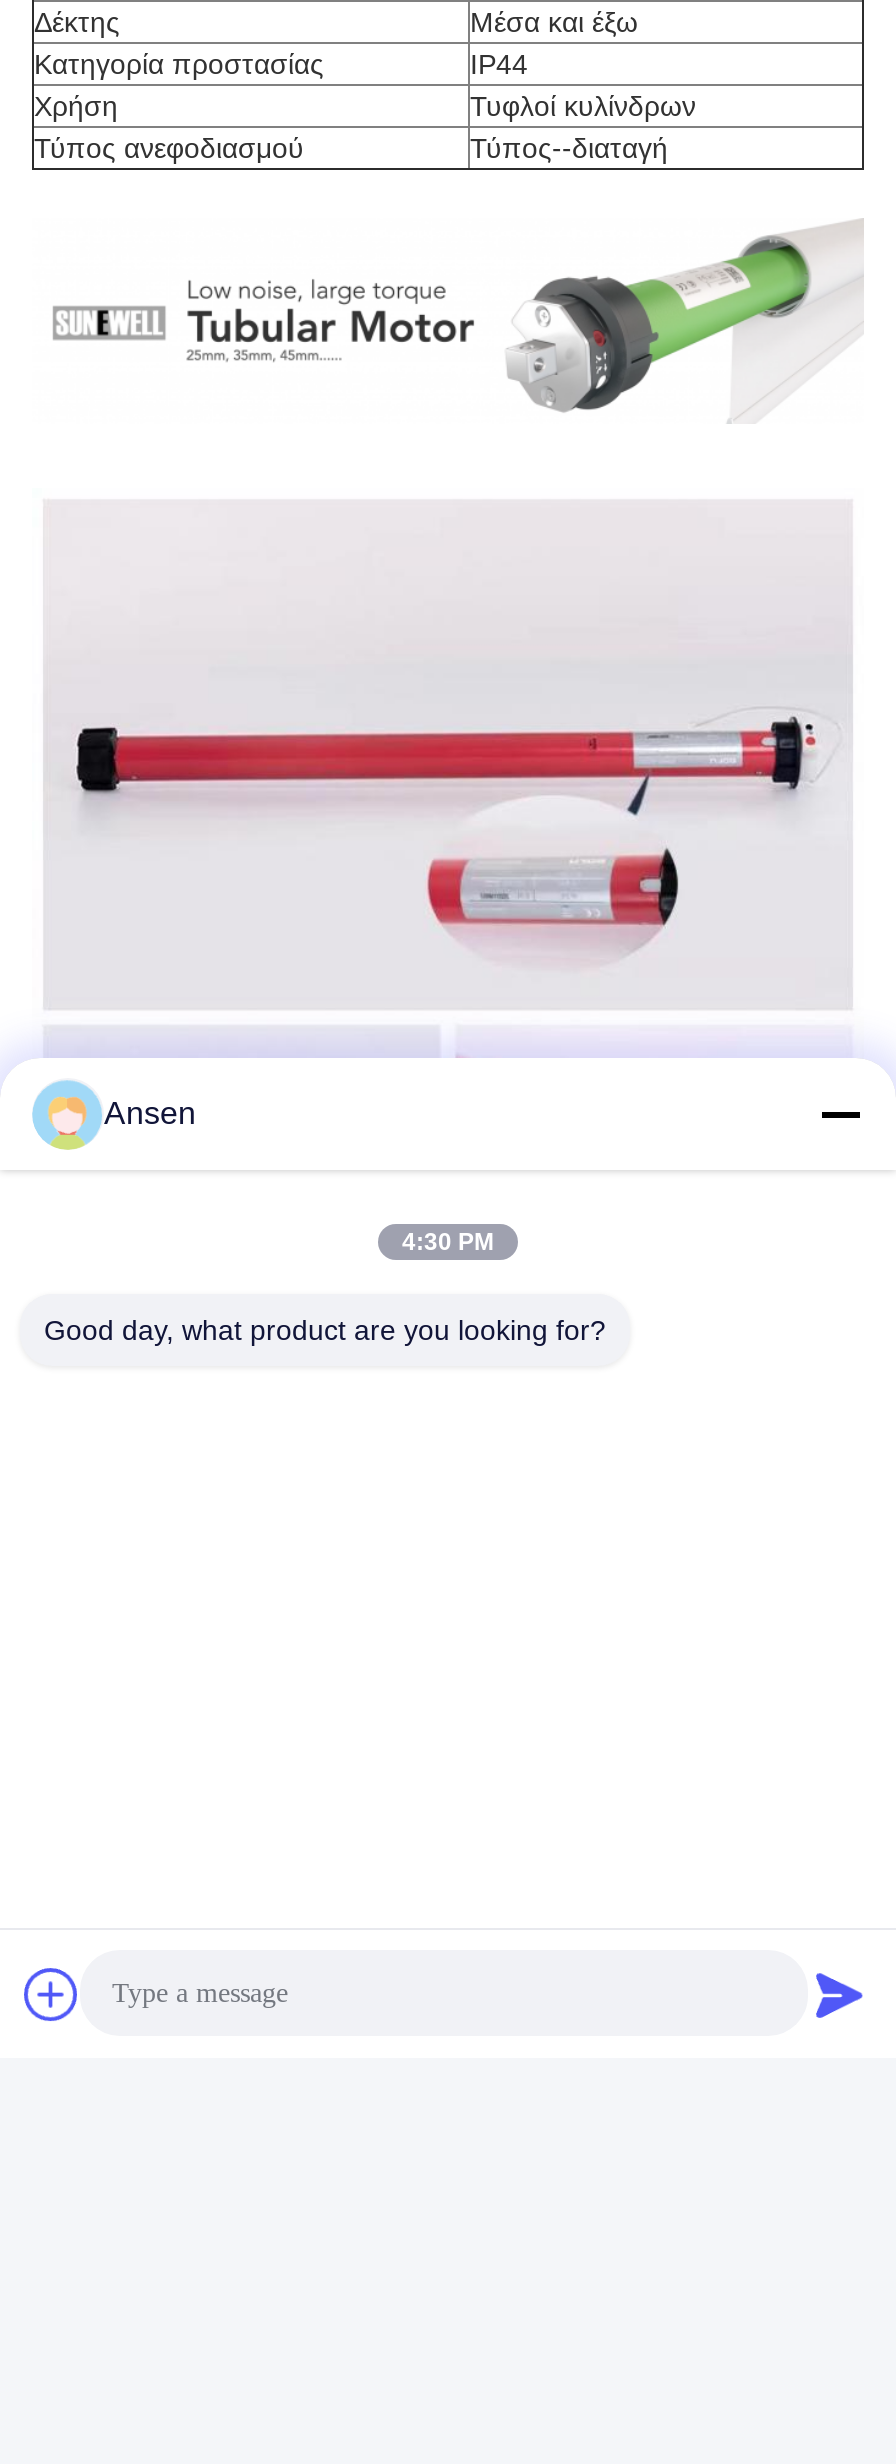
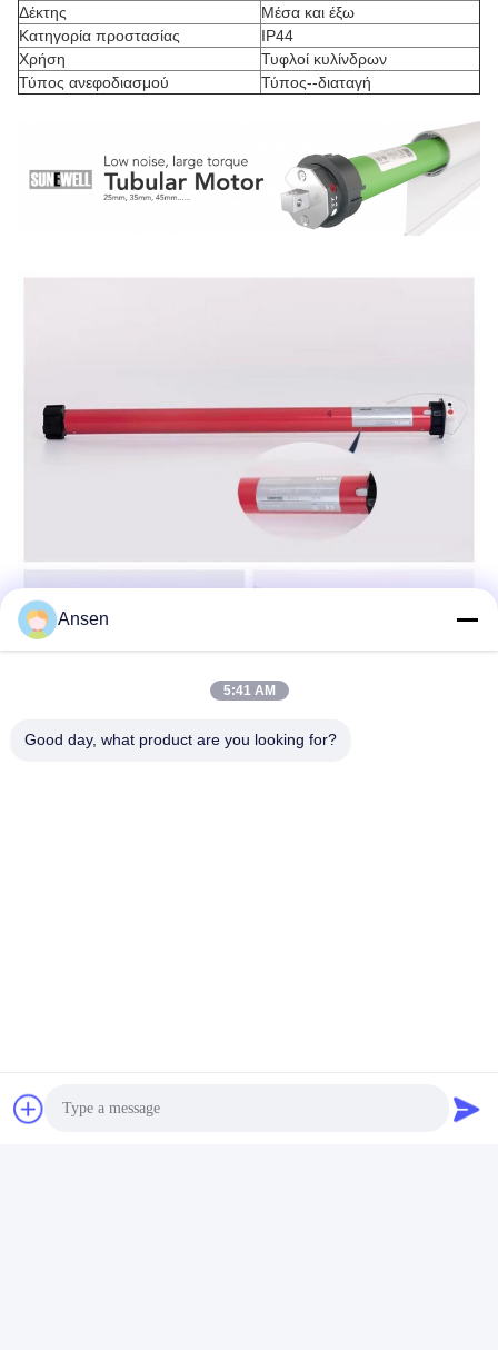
[402,1228,494,1256] 4:30 PM -> [223,683,275,698] 5:41 AM

